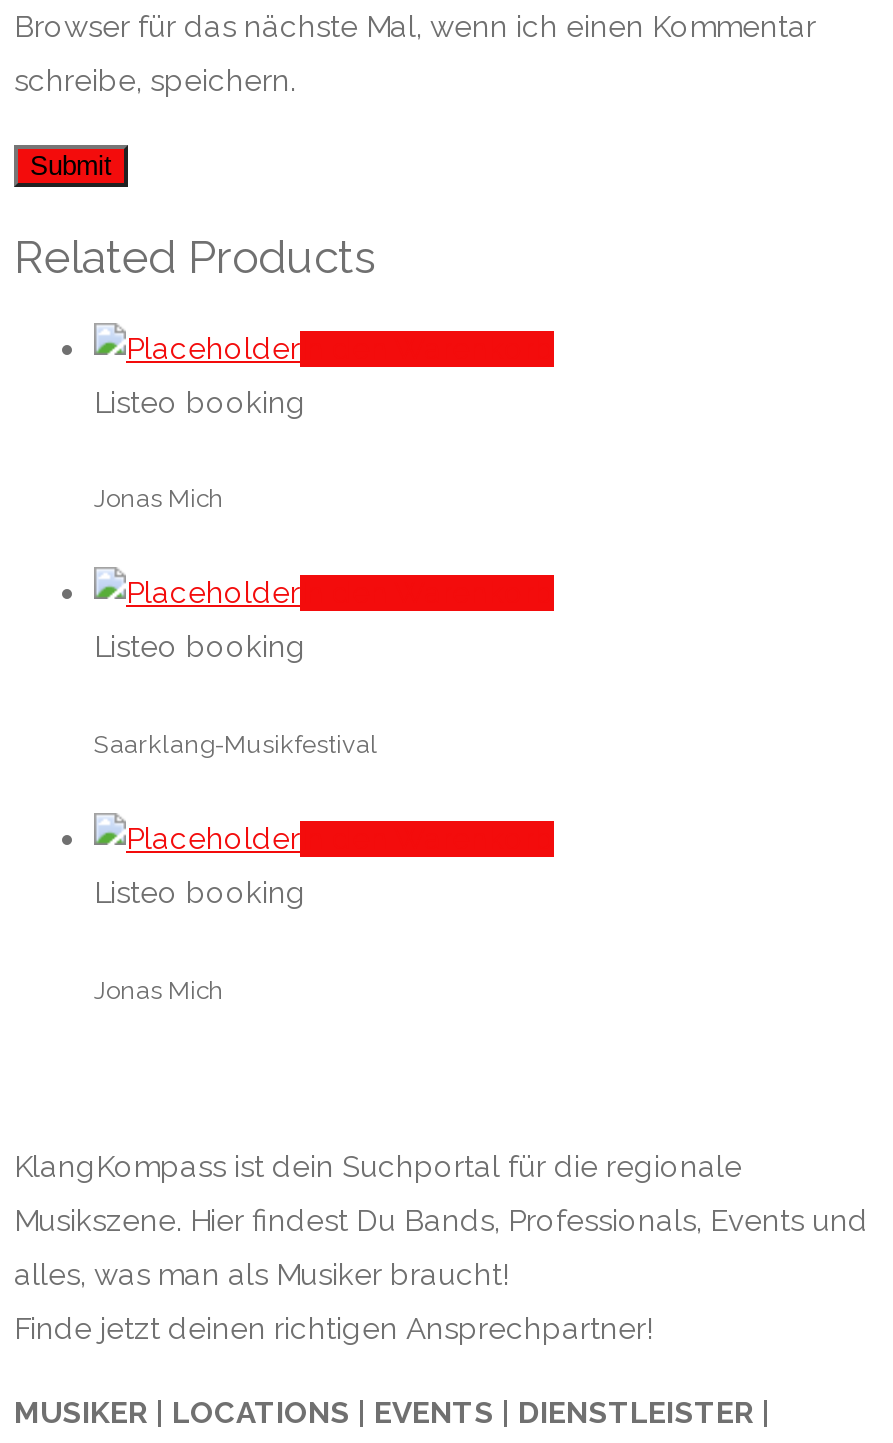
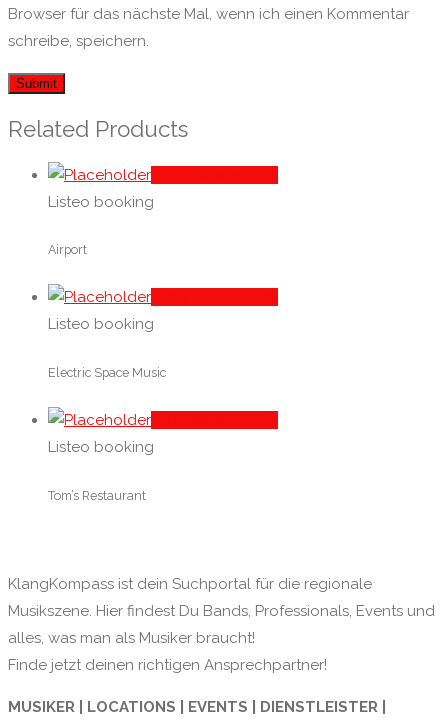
[94,484,224,514] Jonas Mich -> [48,242,87,257] Airport
[94,729,378,759] Saarklang-Musikfestival -> [48,365,166,380] Electric Space Music
[94,974,224,1004] Jonas Mich -> [48,488,146,503] Tom’s Restaurant

